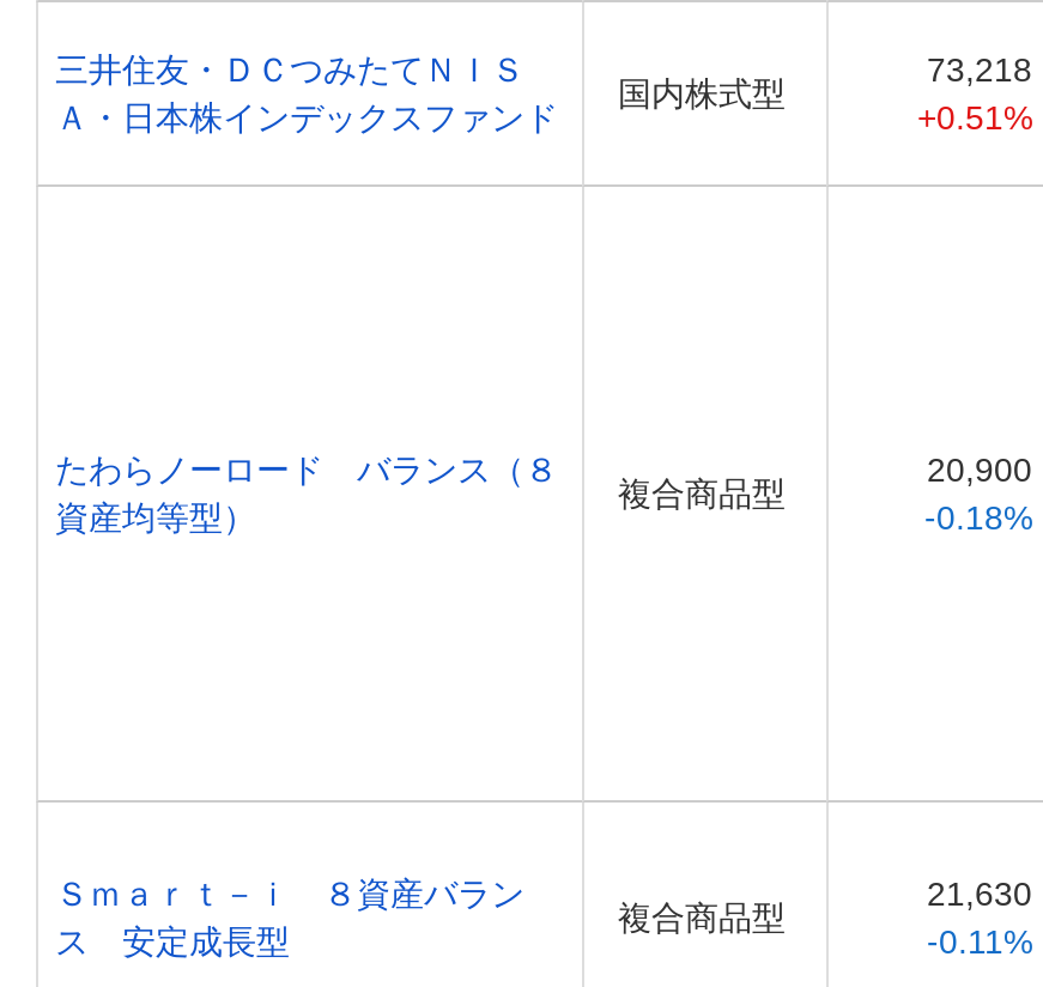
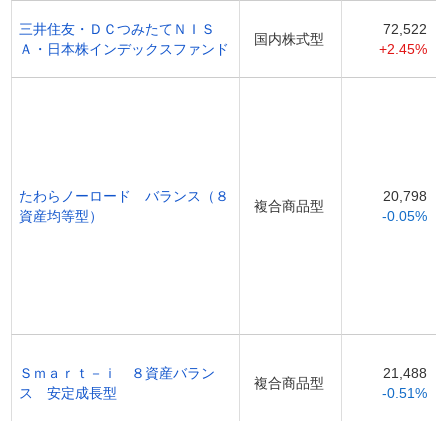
[927,50,1032,89] 73,218 -> [383,21,427,37] 72,522
[917,98,1032,137] +0.51% -> [379,41,427,57] +2.45%
[927,450,1032,489] 20,900 -> [383,188,427,204] 20,798
[924,498,1032,537] -0.18% -> [382,208,427,224] -0.05%
[927,874,1032,913] 21,630 -> [383,365,427,381] 21,488
[927,922,1032,961] -0.11% -> [382,385,427,401] -0.51%

